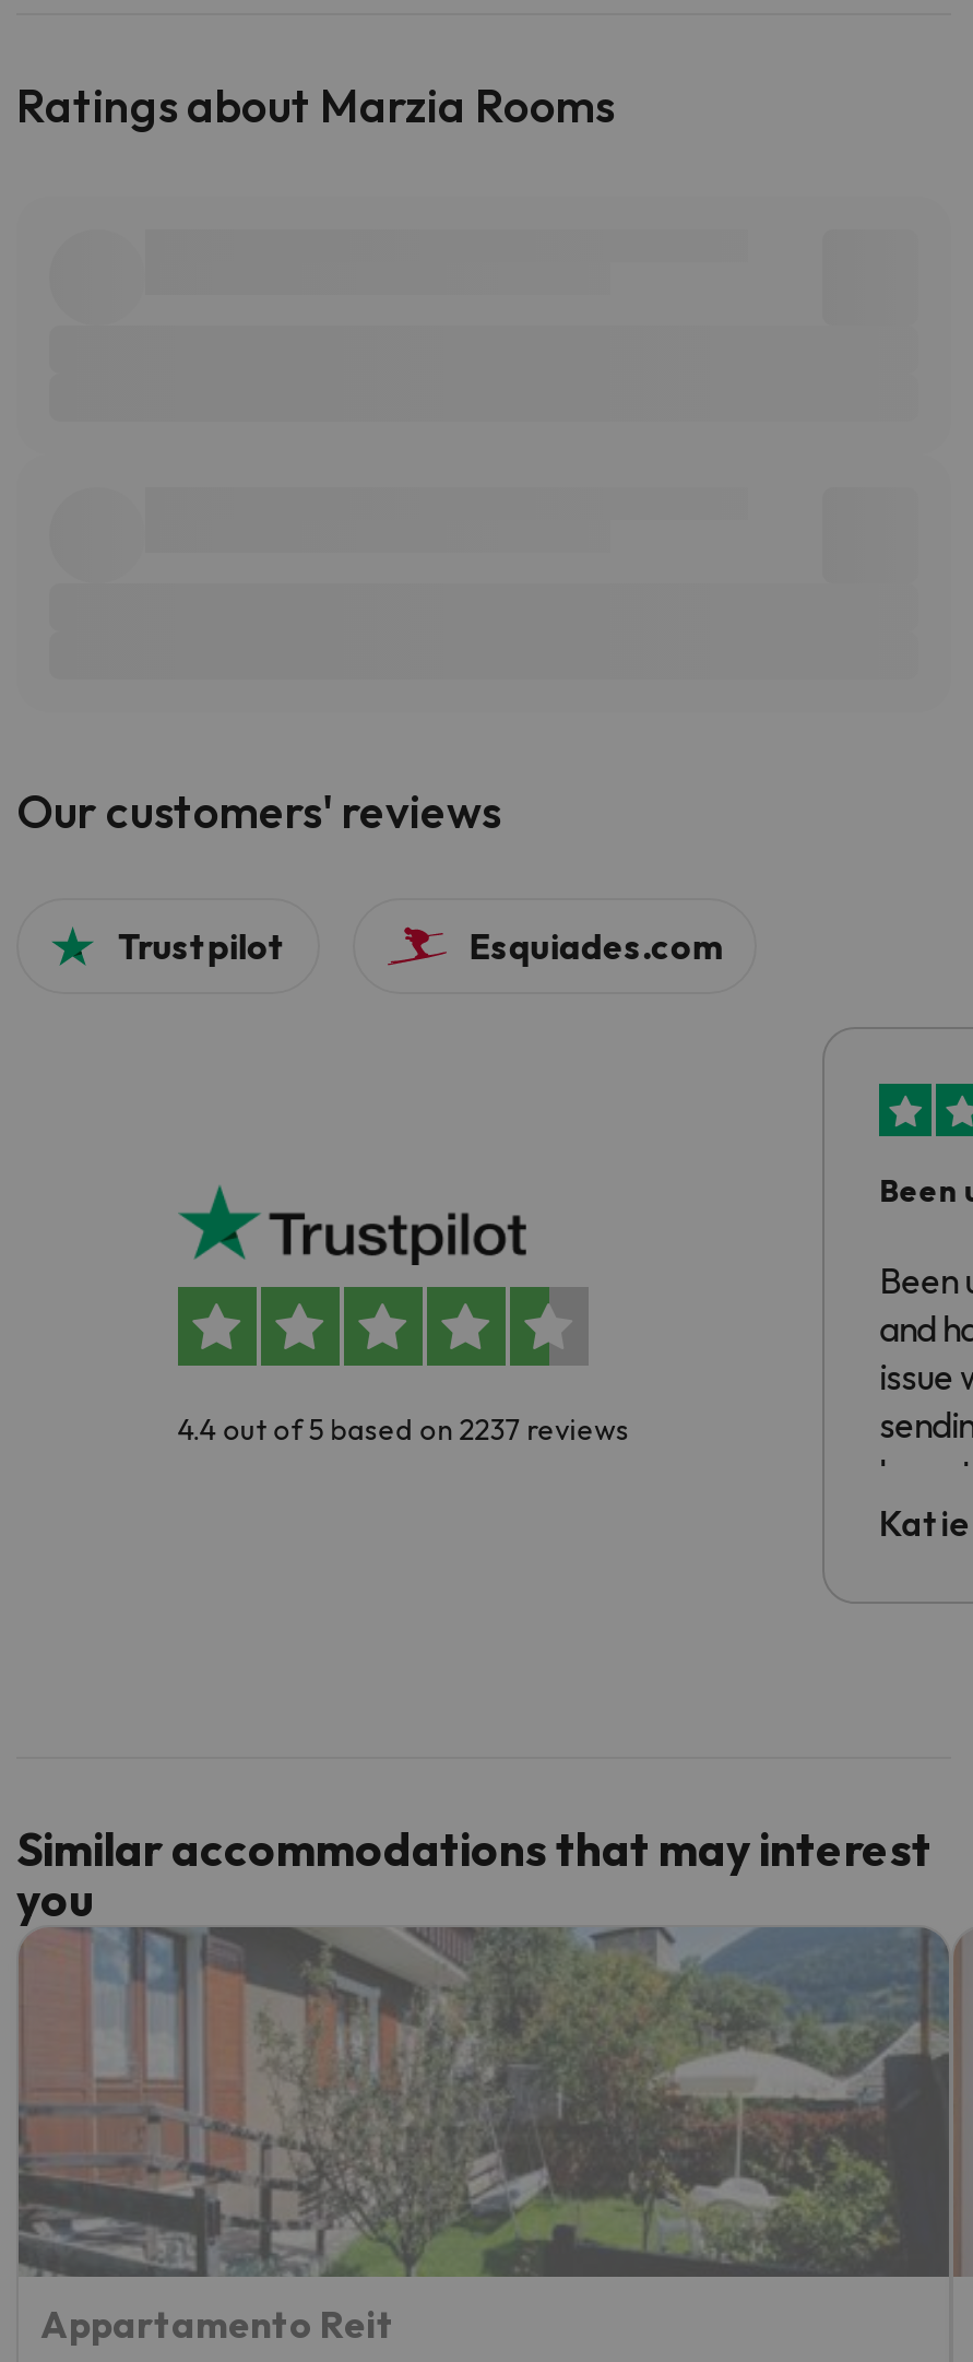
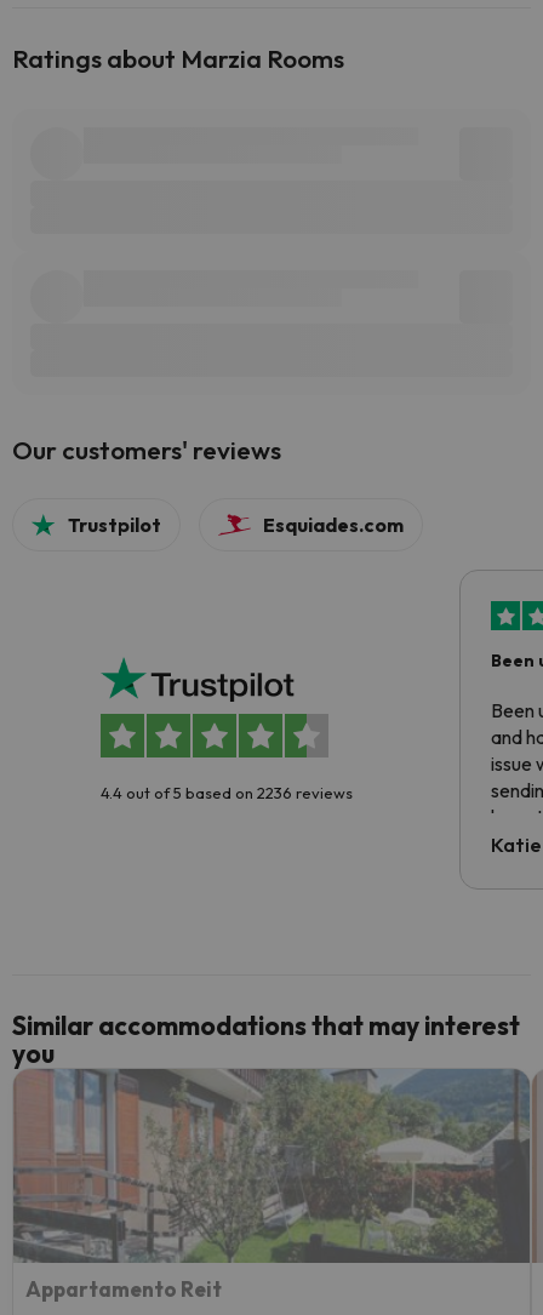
[177,1412,629,1447] 4.4 out of 5 based on 2237 reviews -> [101,783,353,802] 4.4 out of 5 based on 2236 reviews

